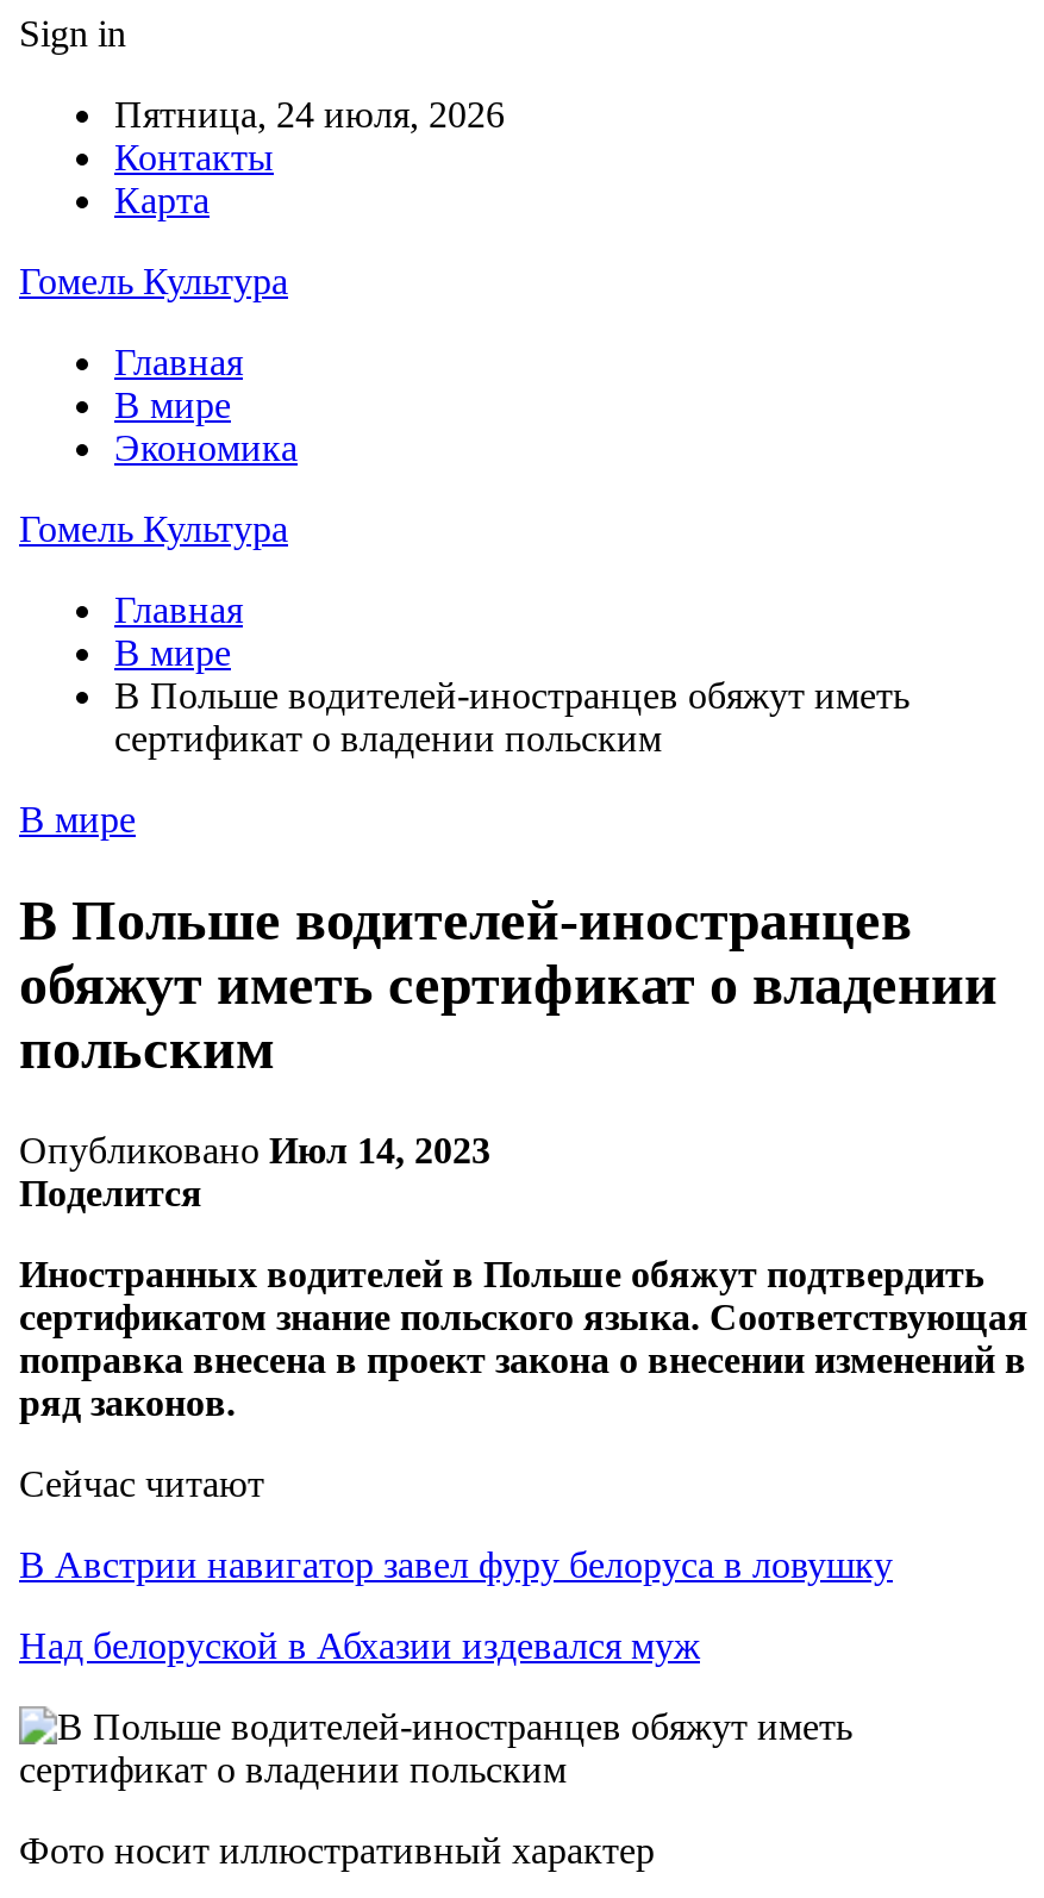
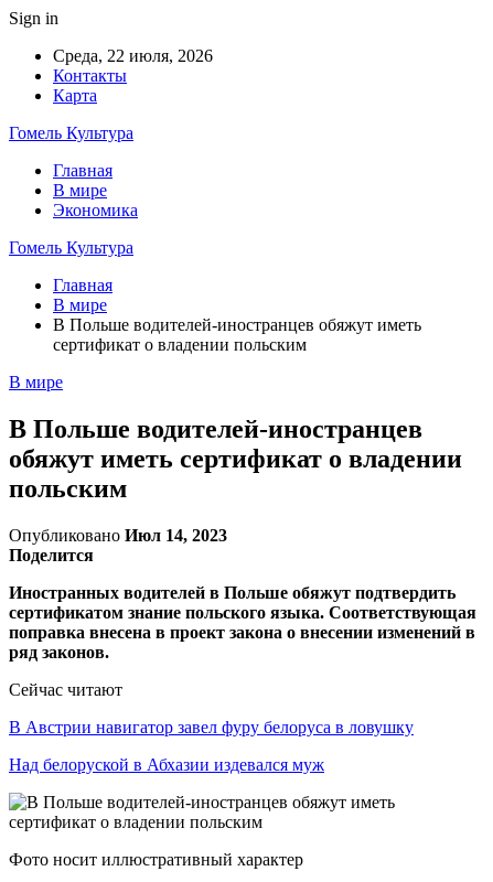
[114,94,505,135] Пятница, 24 июля, 2026 -> [53,46,213,65] Среда, 22 июля, 2026

